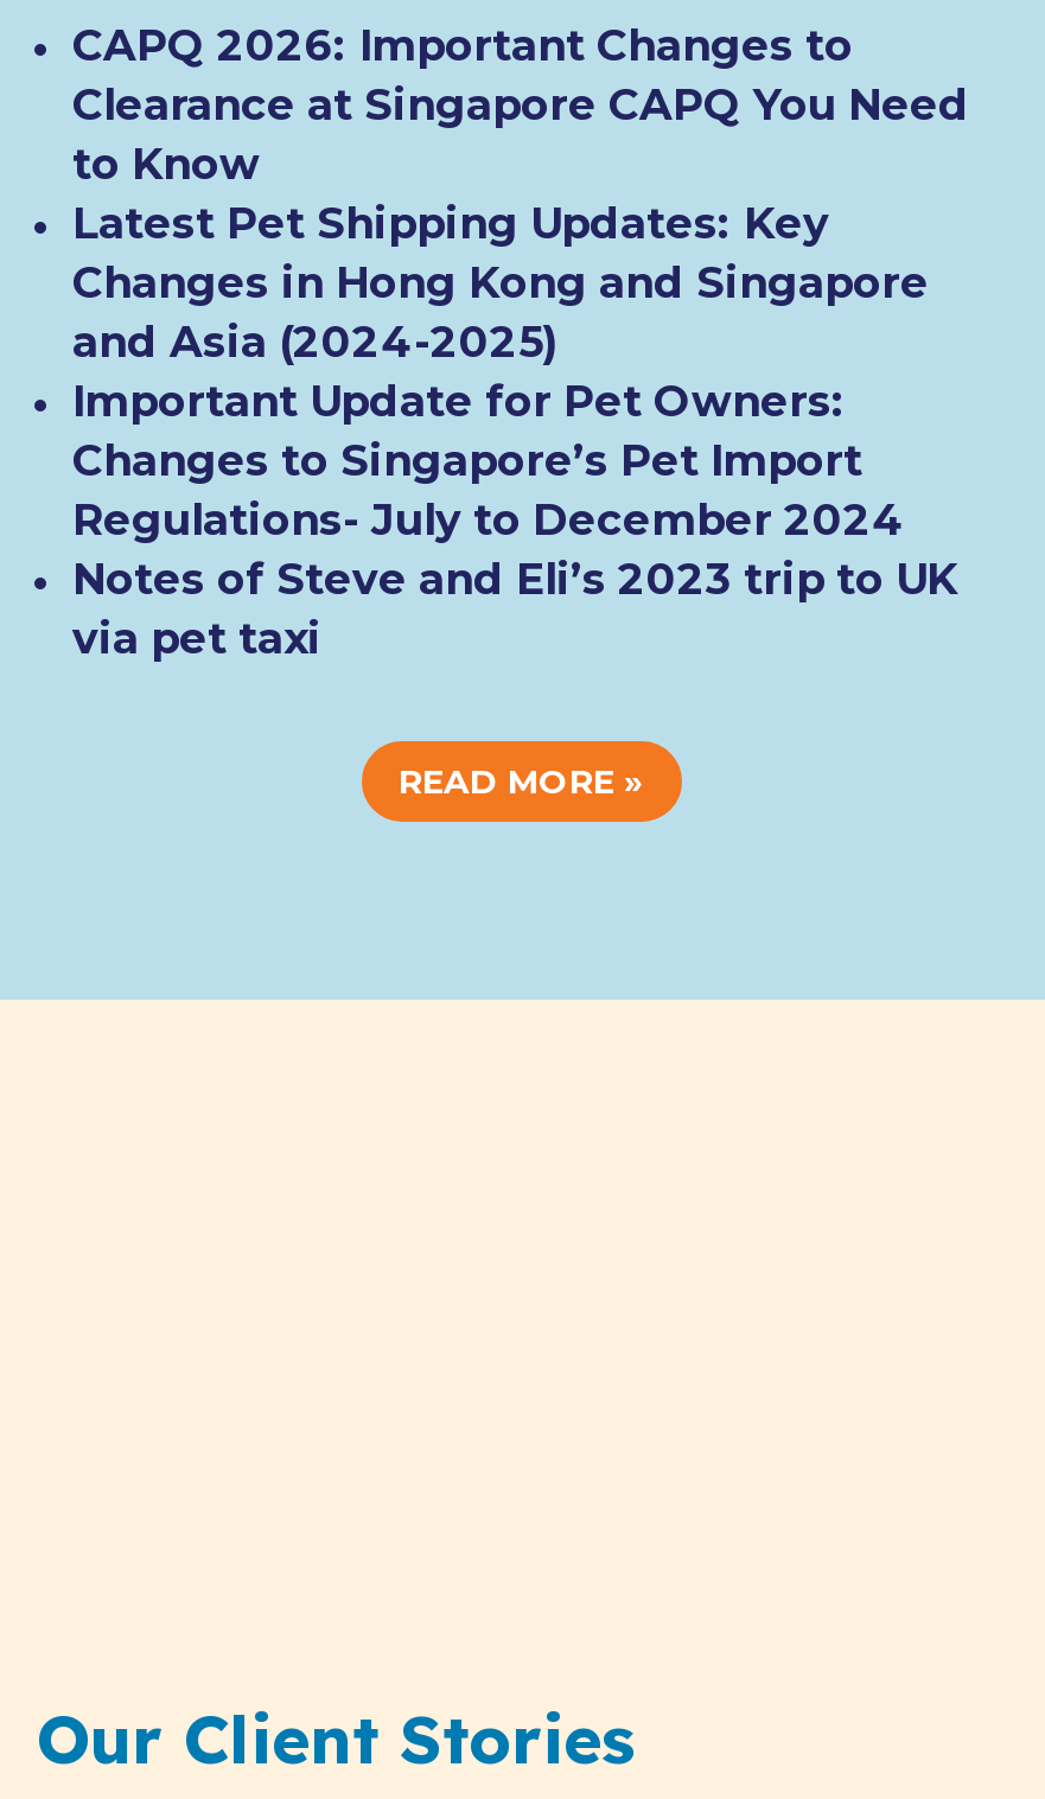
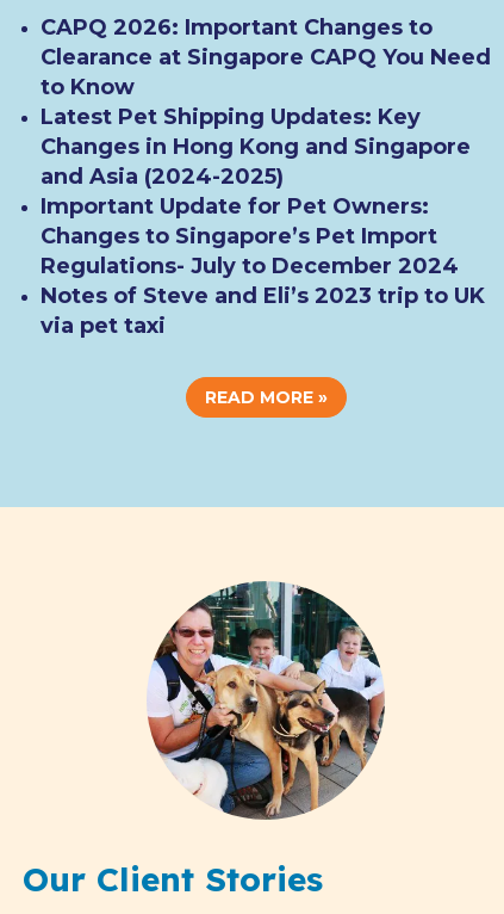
none -> [147,580,386,821] [image]

